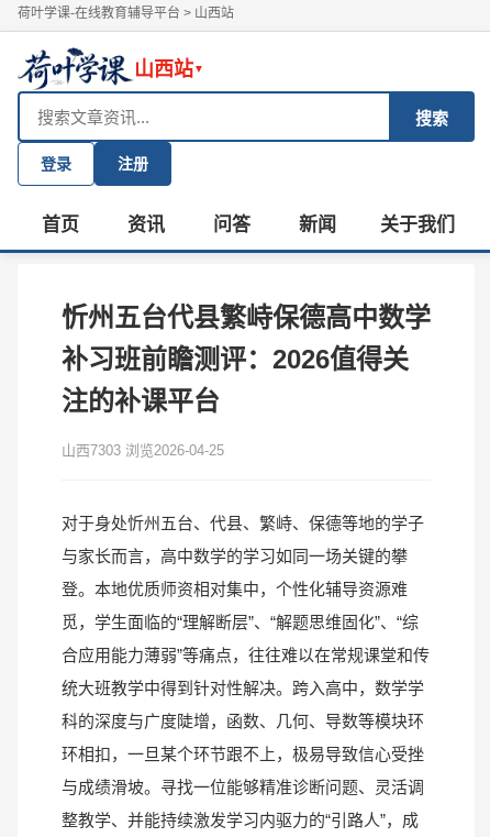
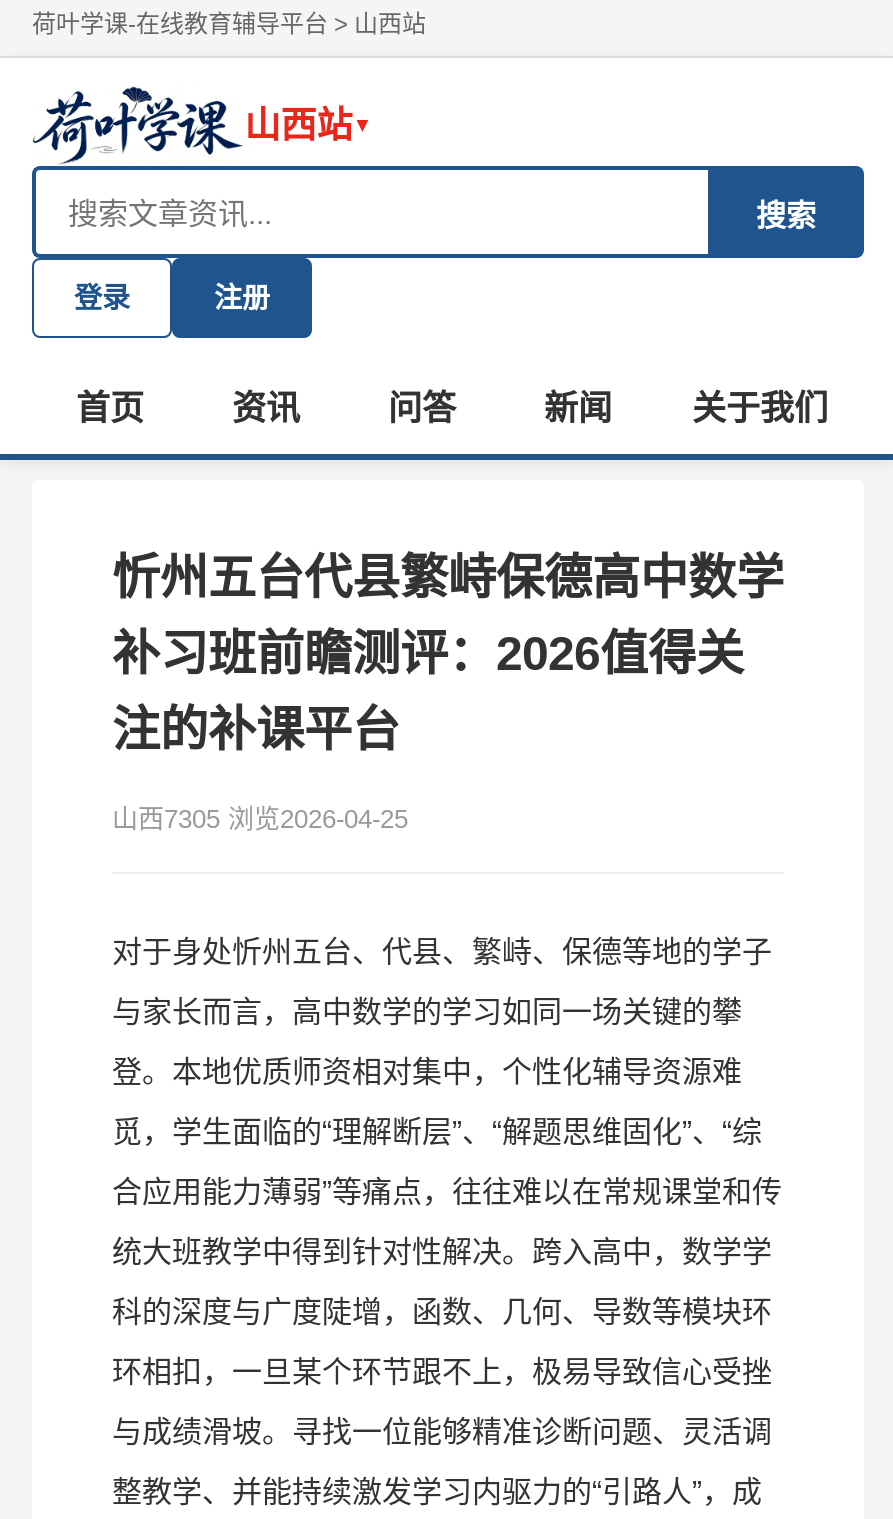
[62,442,224,459] 山西7303 浏览2026-04-25 -> [112,804,408,834] 山西7305 浏览2026-04-25

